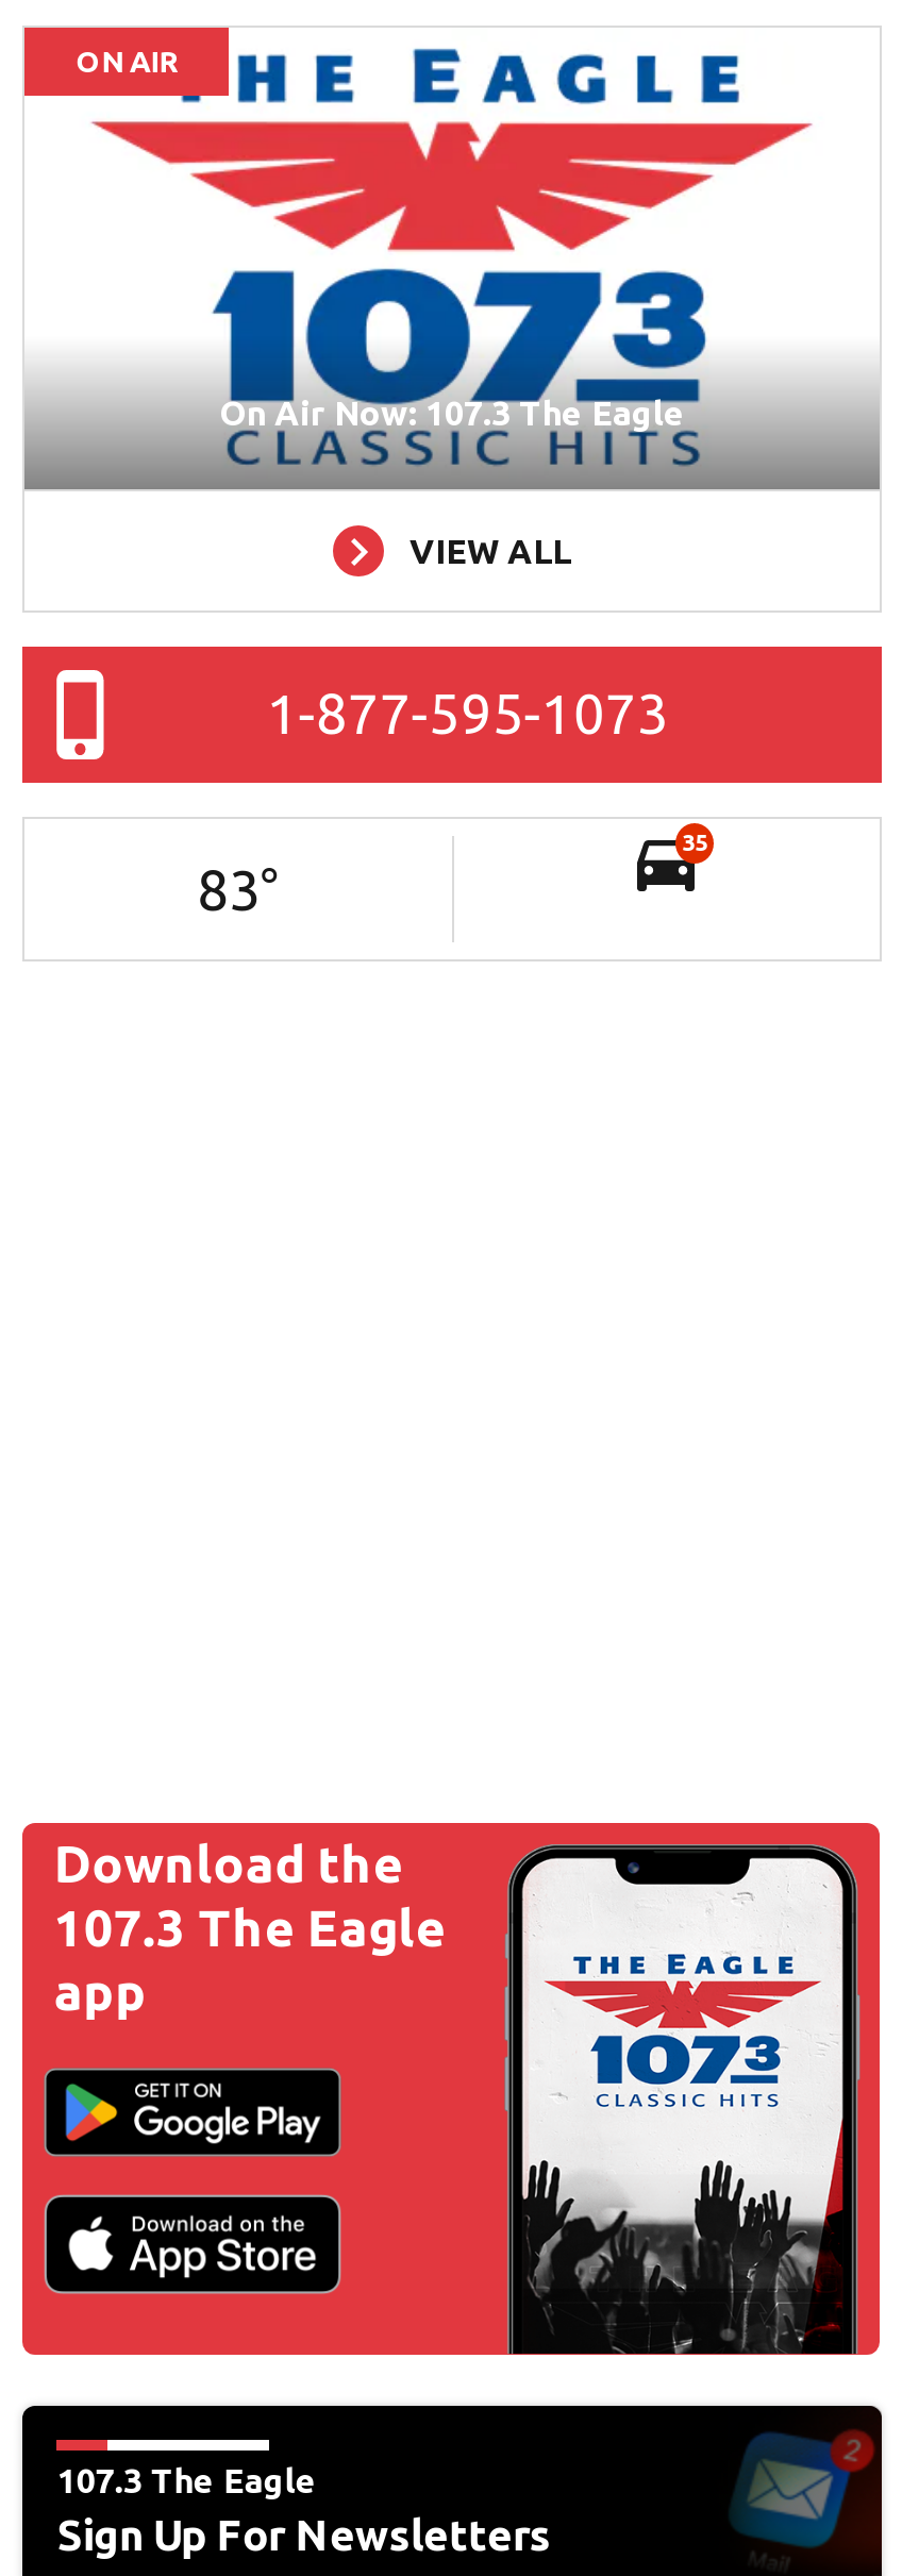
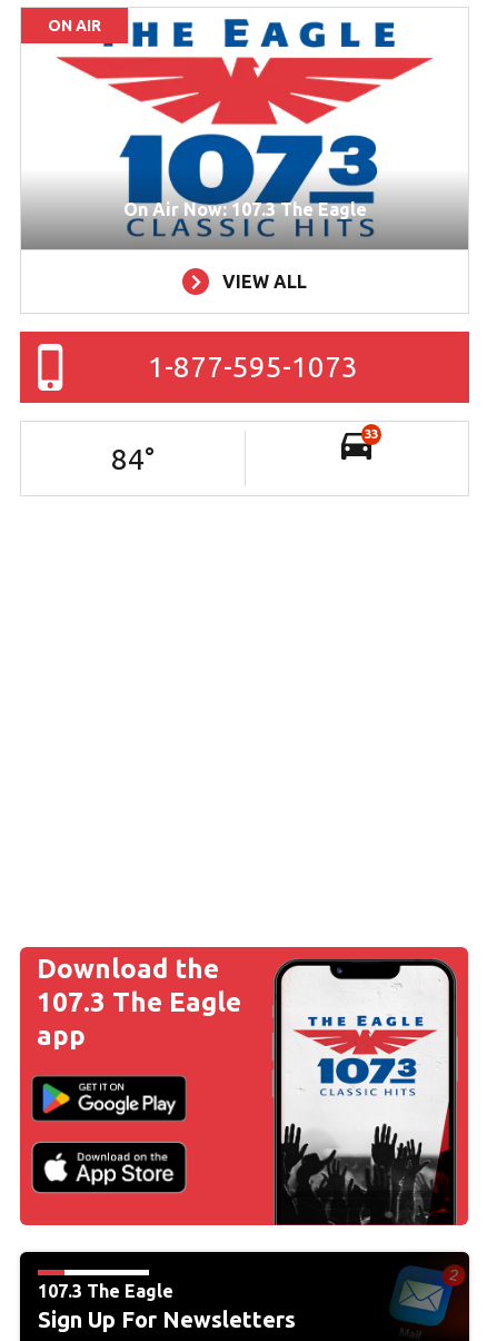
[683,830,708,855] 35 -> [365,427,378,441] 33
[197,858,280,920] 83° -> [111,442,155,475] 84°

